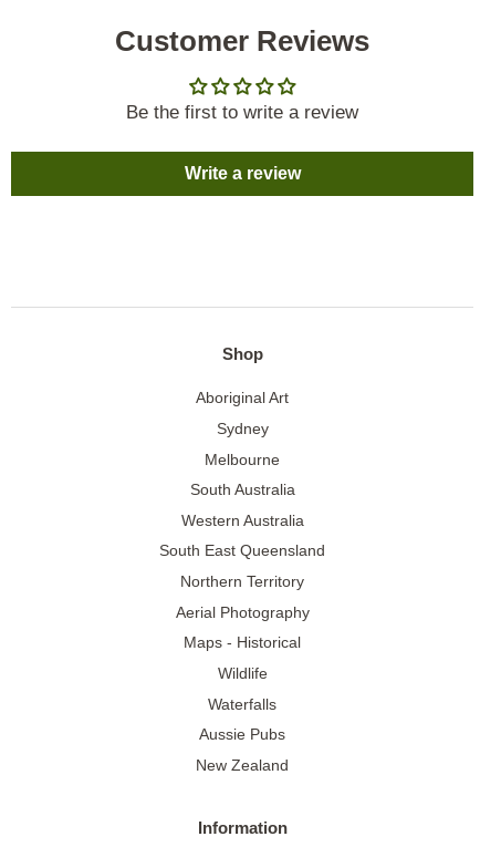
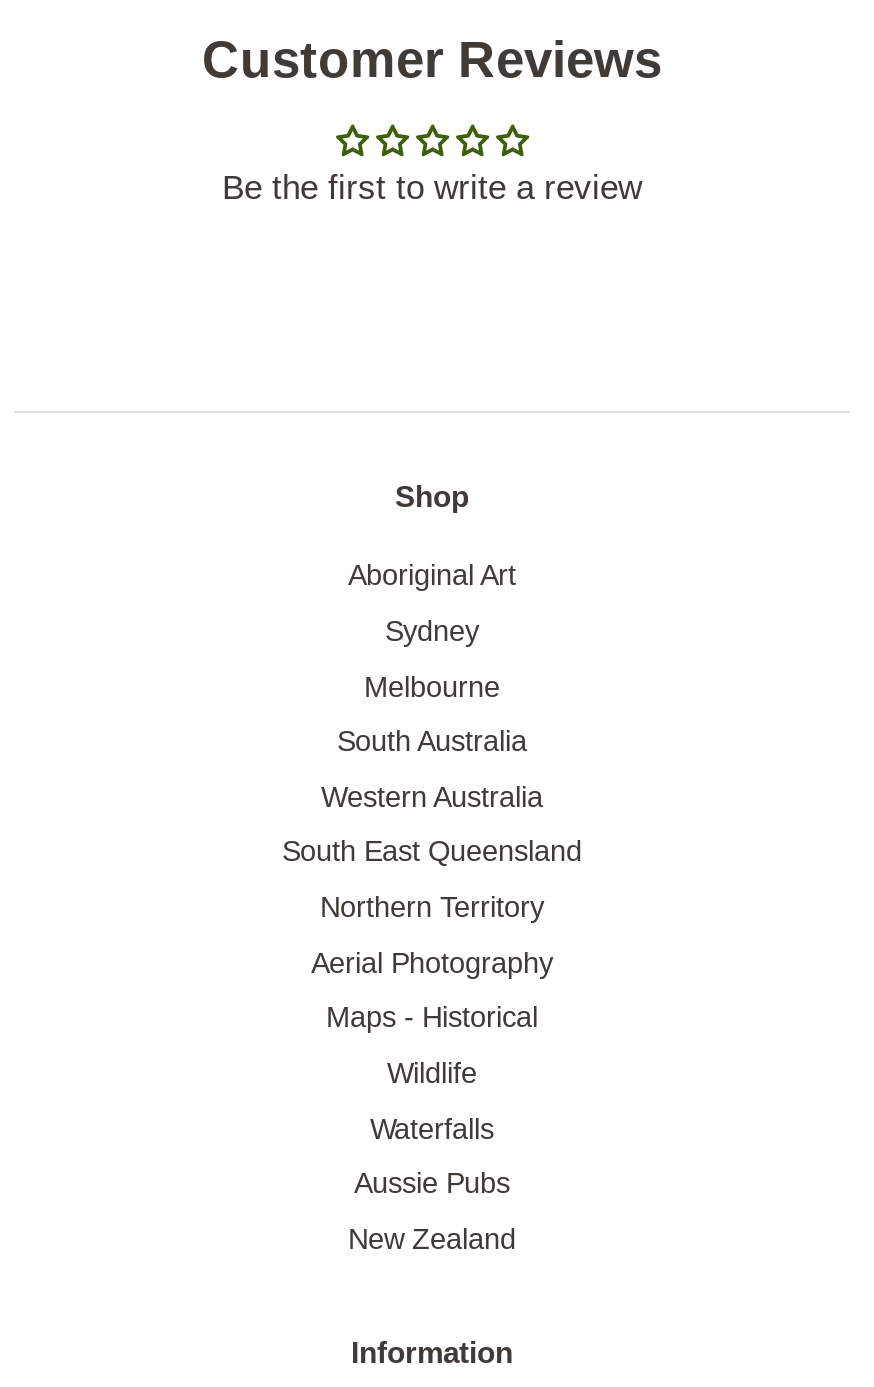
[184,164,300,183] Write a review -> none

